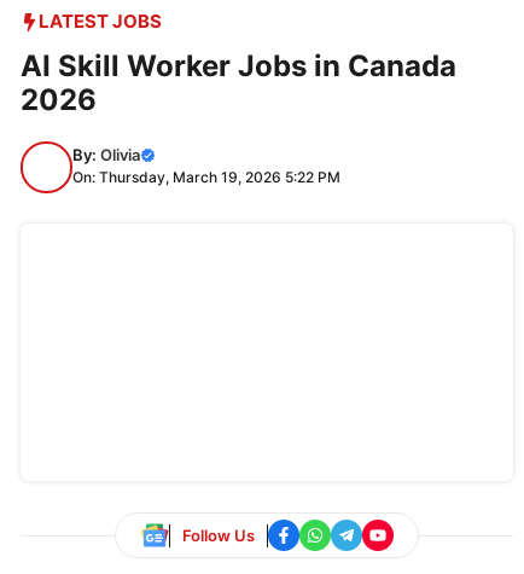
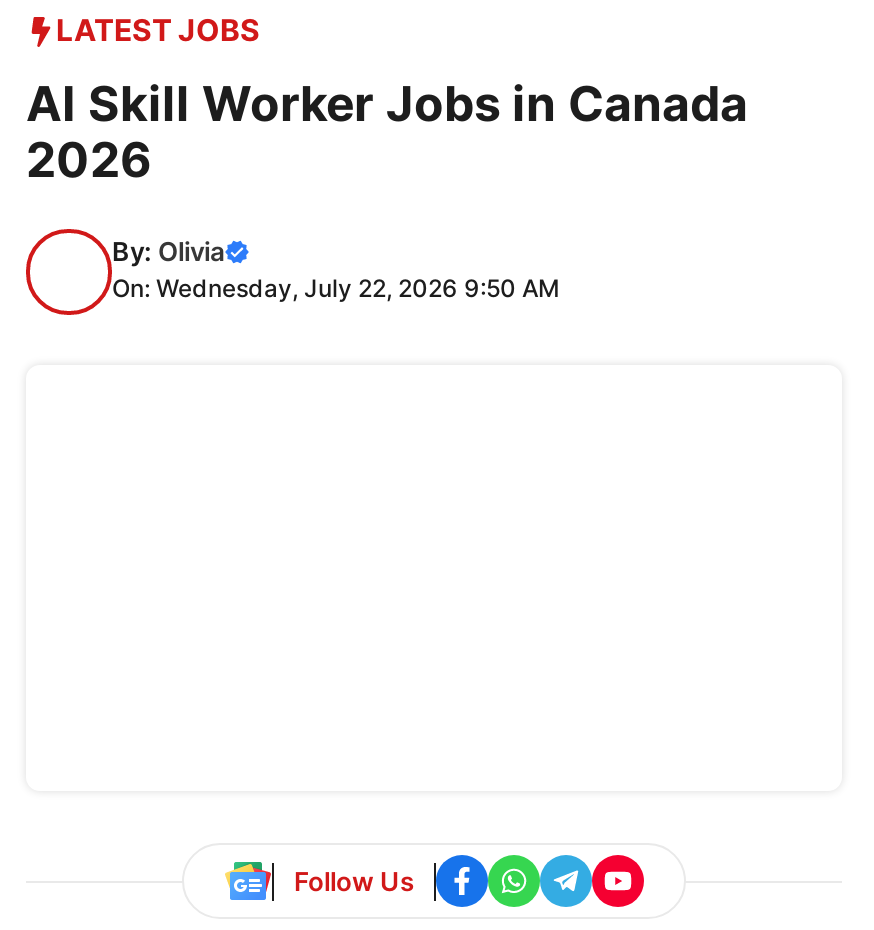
[72,167,340,185] On: Thursday, March 19, 2026 5:22 PM -> [112,272,560,302] On: Wednesday, July 22, 2026 9:50 AM

